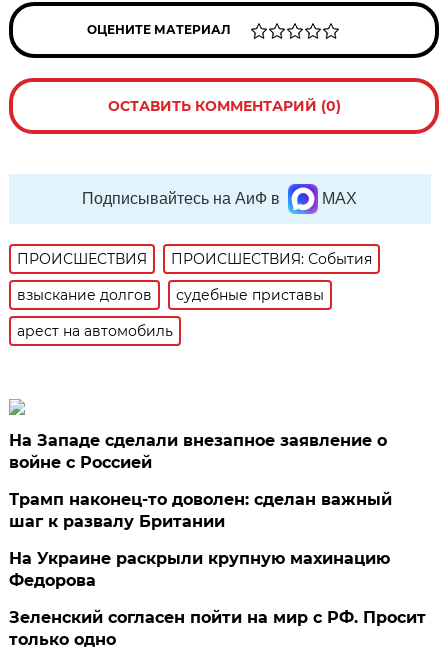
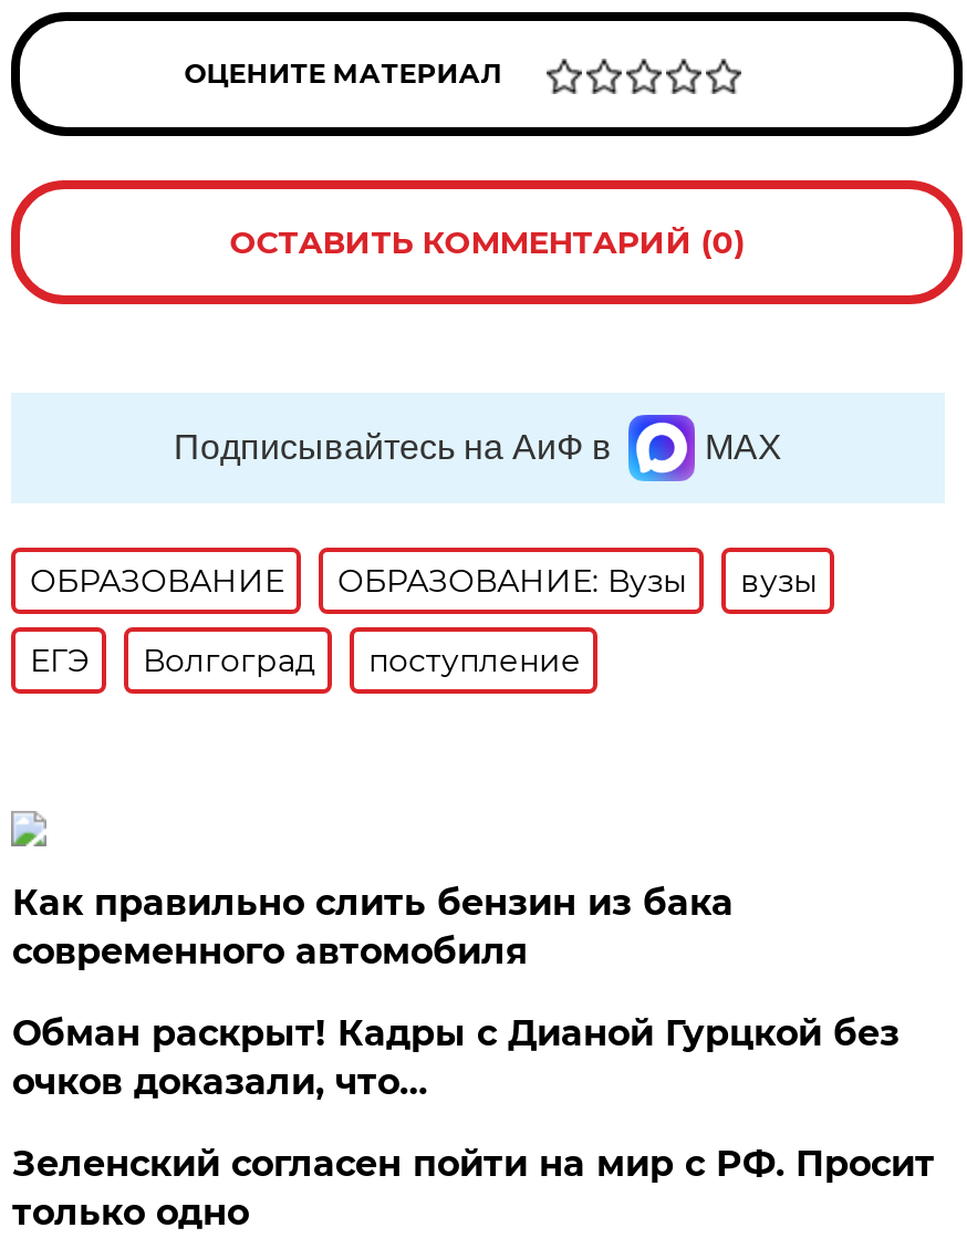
[17,250,372,340] ПРОИСШЕСТВИЯ | ПРОИСШЕСТВИЯ: События | взыскание долгов | судебные приставы | арест на автомобиль -> [30,560,817,680] ОБРАЗОВАНИЕ | ОБРАЗОВАНИЕ: Вузы | вузы | ЕГЭ | Волгоград | поступление
[9,431,392,590] На Западе сделали внезапное заявление о | войне с Россией | Трамп наконец-то доволен: сделан важный | шаг к развалу Британии | На Украине раскрыли крупную махинацию | Федорова -> [12,881,899,1103] Как правильно слить бензин из бака | современного автомобиля | Обман раскрыт! Кадры с Дианой Гурцкой без | очков доказали, что…

